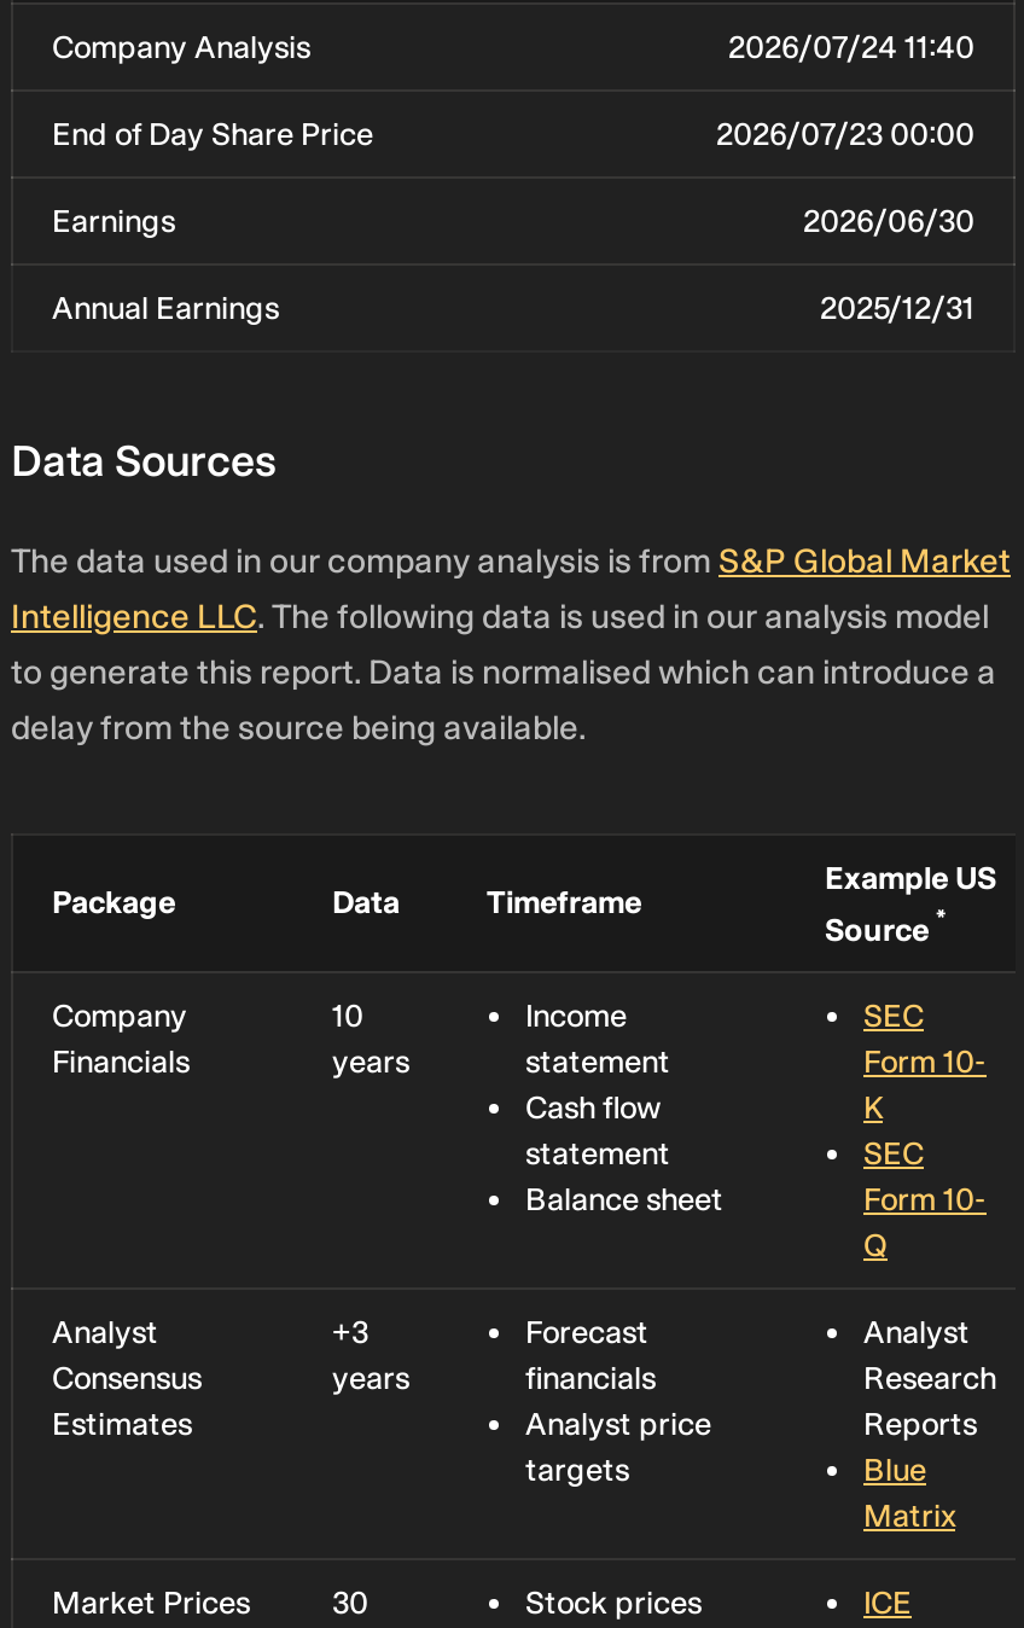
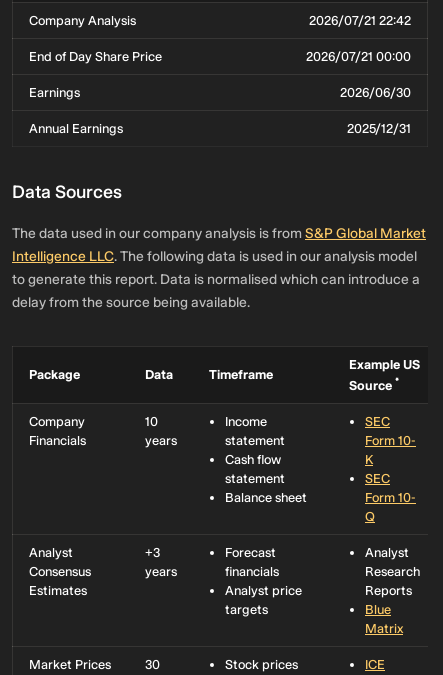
[728,28,974,64] 2026/07/24 11:40 -> [309,13,411,28] 2026/07/21 22:42
[716,115,974,151] 2026/07/23 00:00 -> [306,49,411,64] 2026/07/21 00:00

